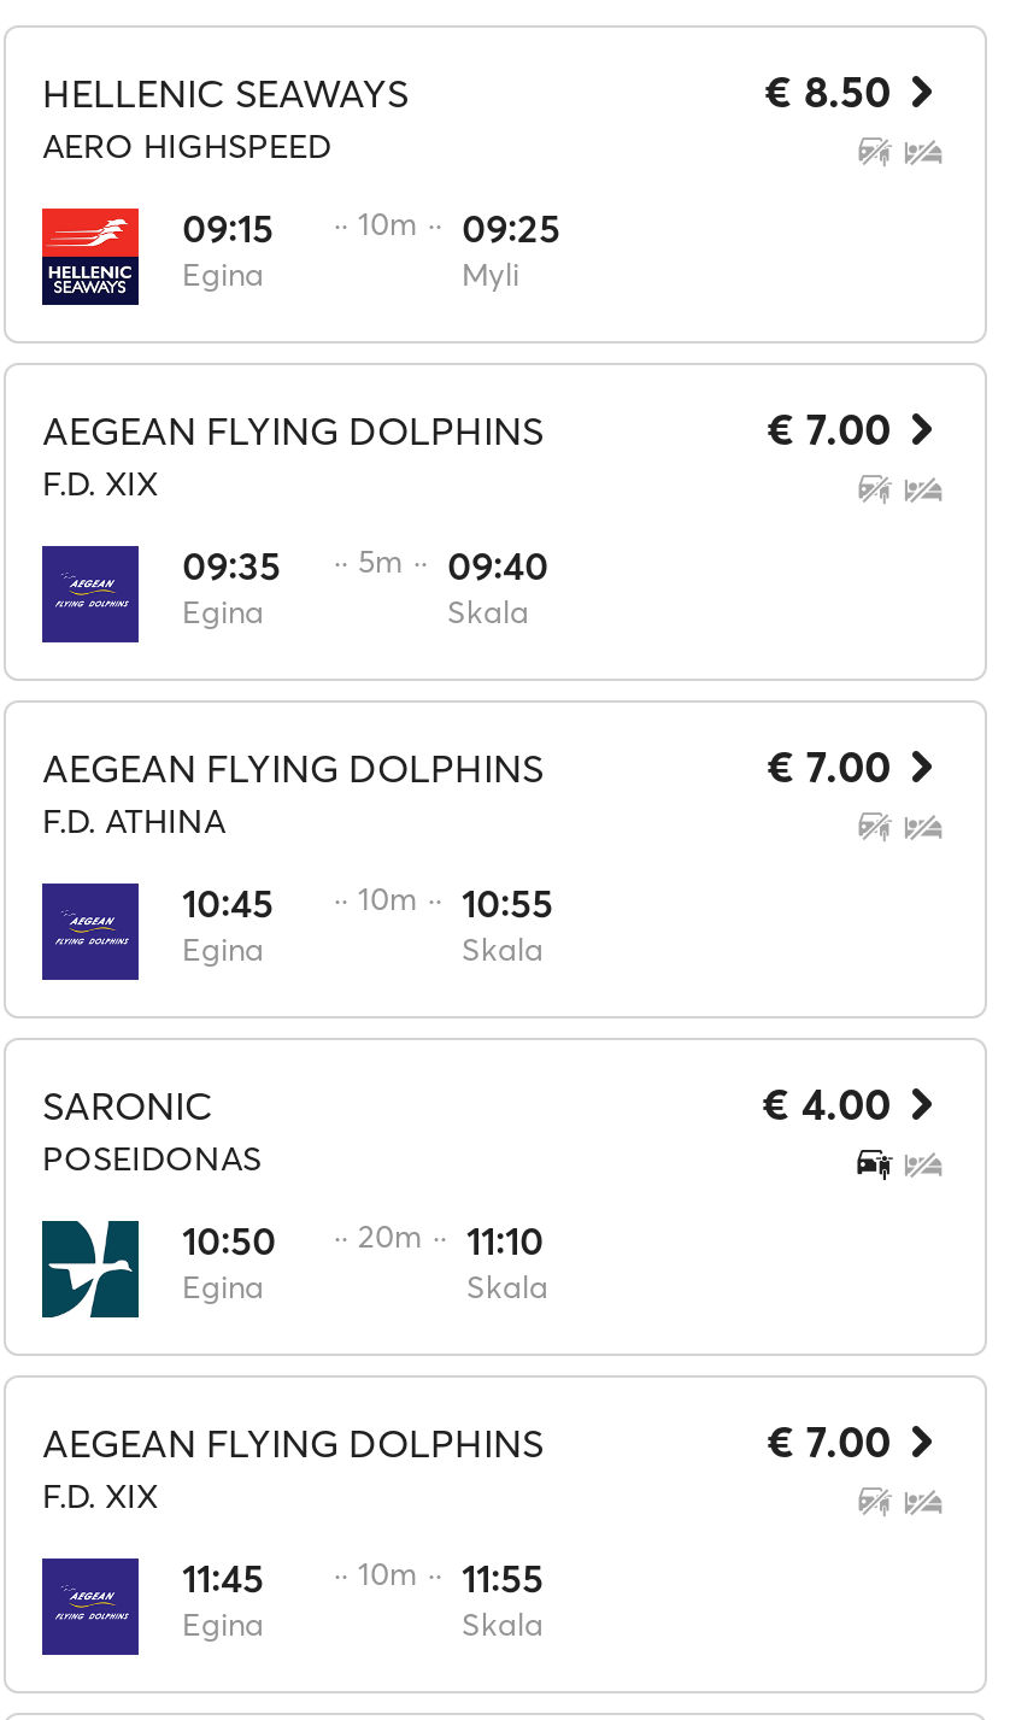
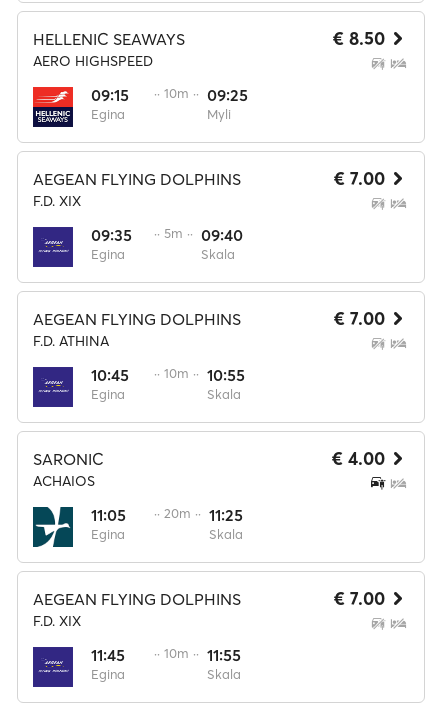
[42,1137,262,1180] POSEIDONAS -> [33,472,95,490] ACHAIOS
[182,1216,276,1264] 10:50 -> [91,505,126,525] 11:05
[334,1216,544,1264] ·· 20m ·· 11:10 -> [154,505,243,525] ·· 20m ·· 11:25

